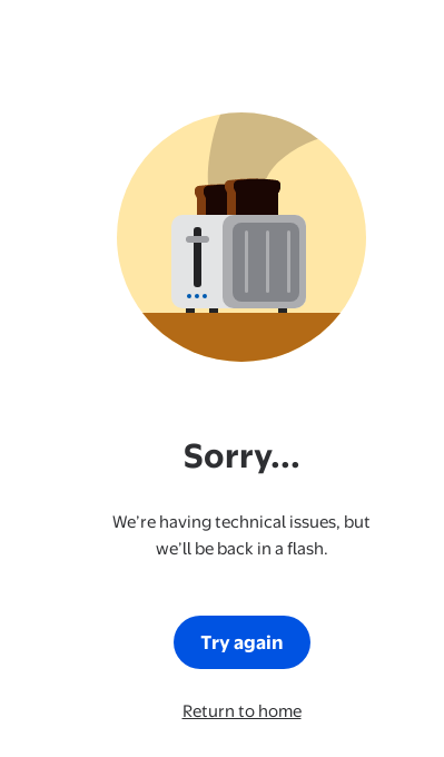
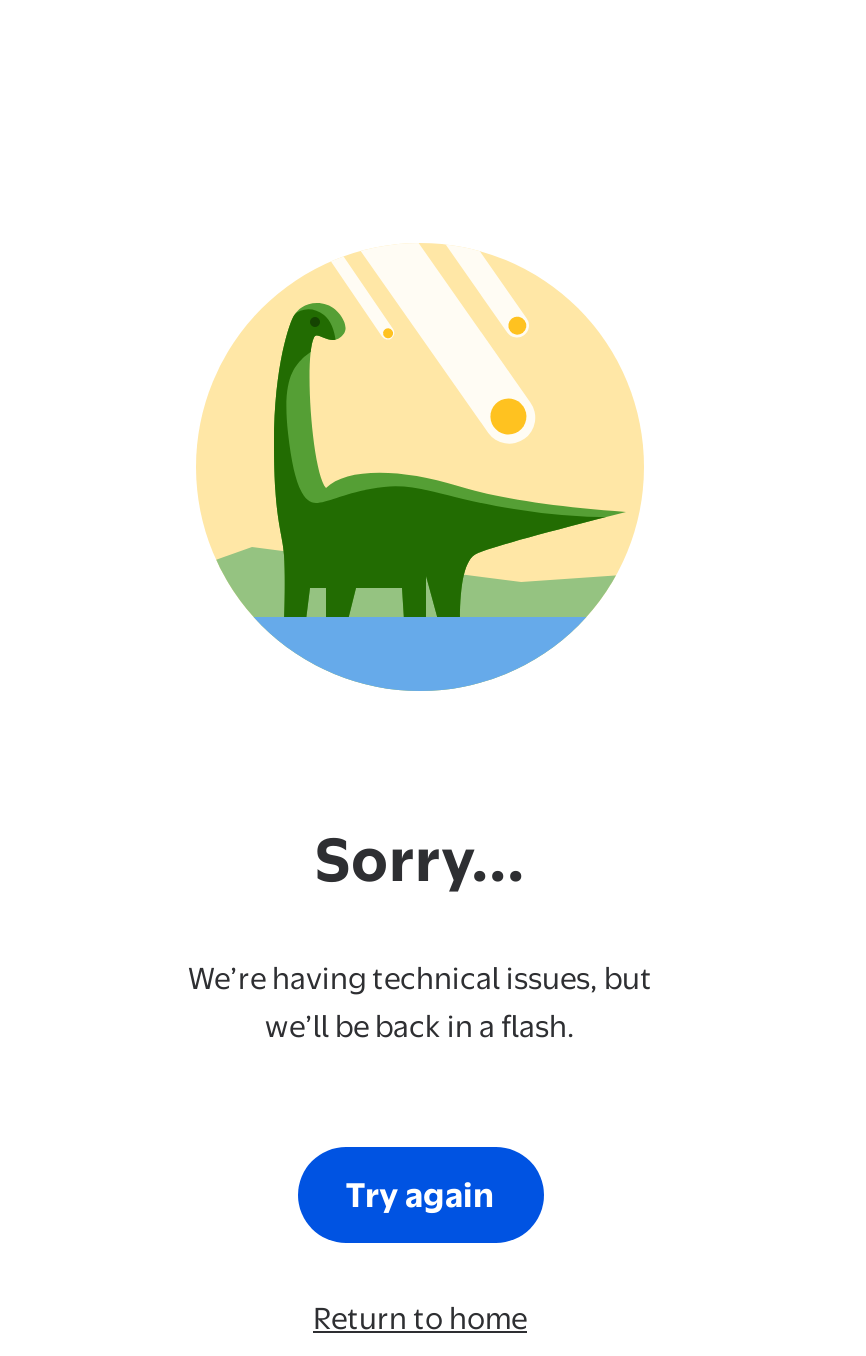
[129,112,352,363] [image] -> [216,245,624,693] [image]

